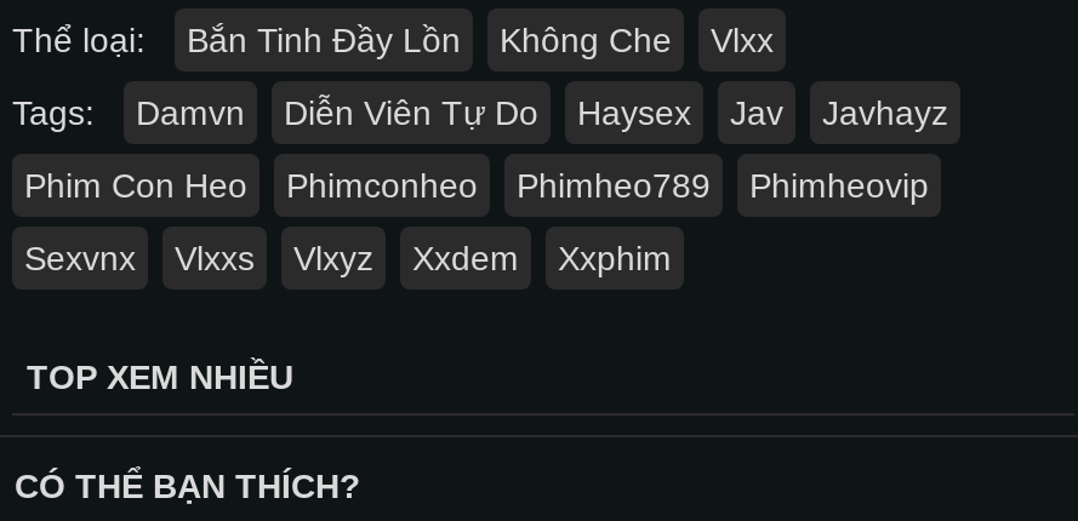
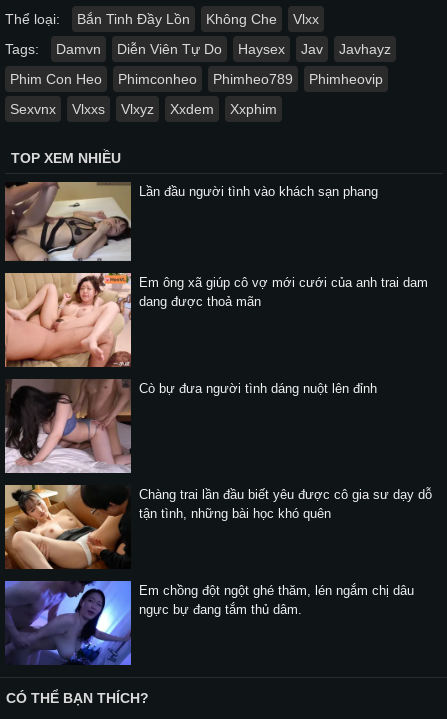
none -> [4,181,378,262] [image] | Lần đầu người tình vào khách sạn phang
none -> [4,272,428,368] [image] | Em ông xã giúp cô vợ mới cưới của anh trai dam | dang được thoả mãn
none -> [4,378,377,474] [image] | Cò bự đưa người tình dáng nuột lên đỉnh
none -> [4,484,432,570] [image] | Chàng trai lần đầu biết yêu được cô gia sư dạy dỗ | tận tình, những bài học khó quên
none -> [4,580,414,666] [image] | Em chồng đột ngột ghé thăm, lén ngắm chị dâu | ngực bự đang tắm thủ dâm.

